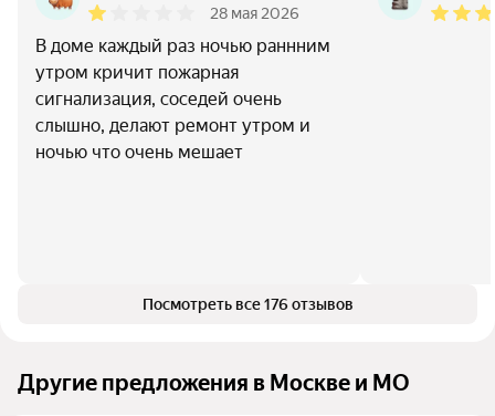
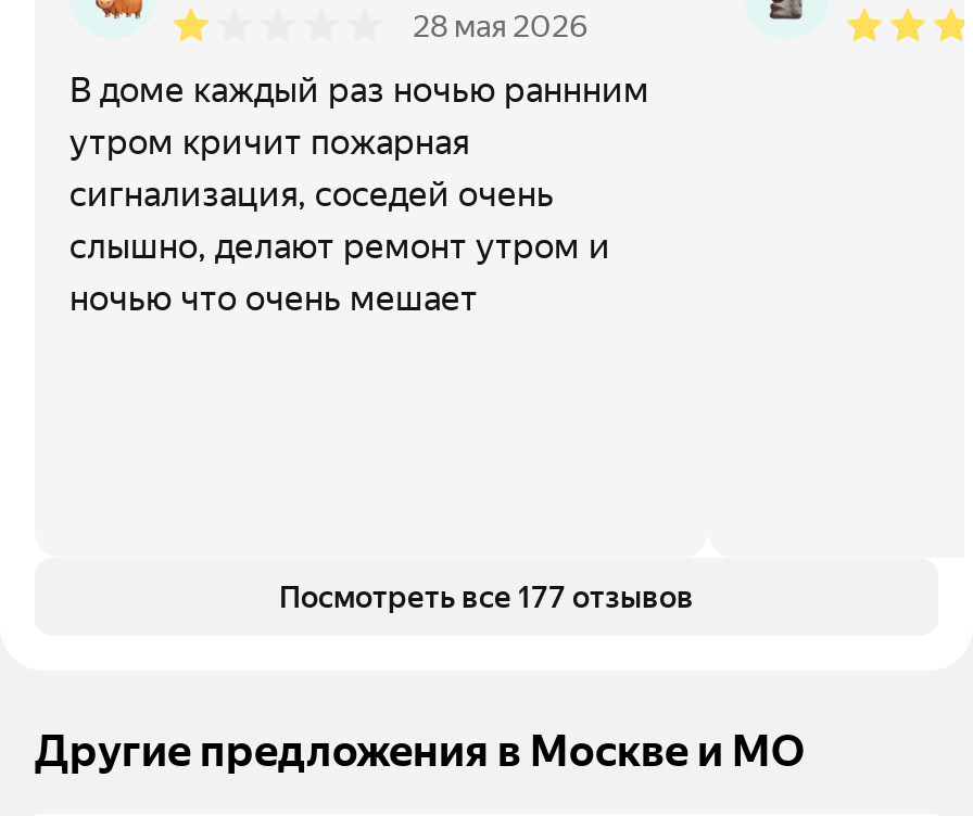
[142,295,353,313] Посмотреть все 176 отзывов -> [279,579,694,614] Посмотреть все 177 отзывов

